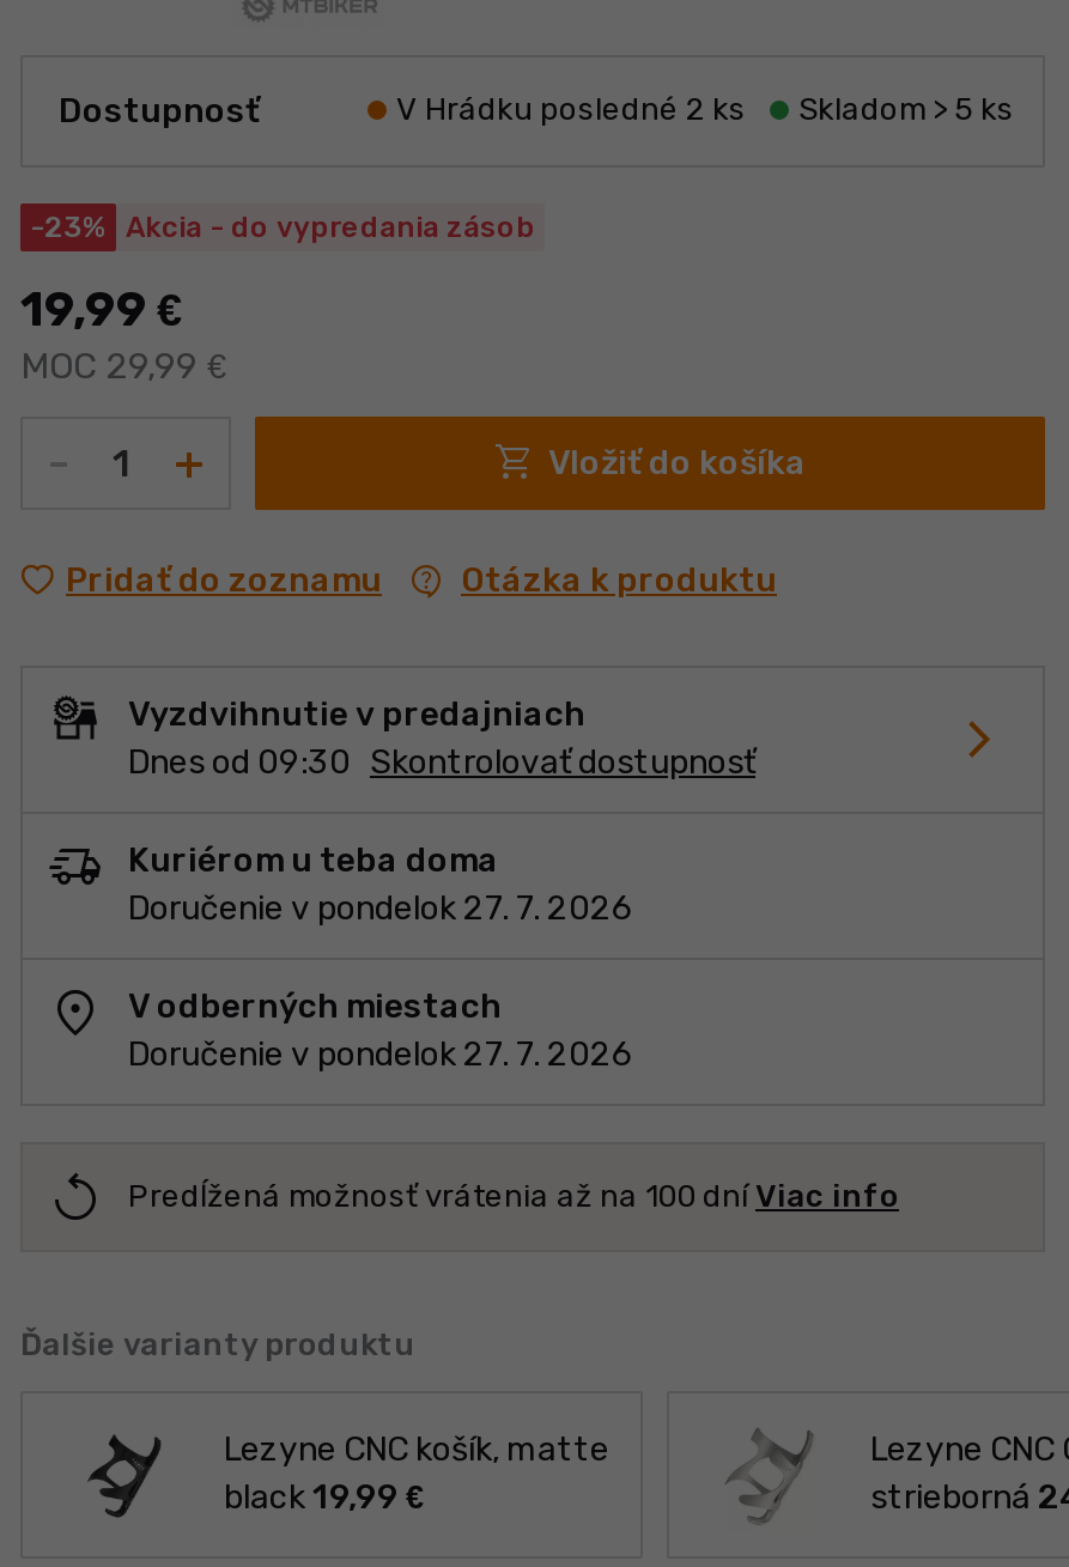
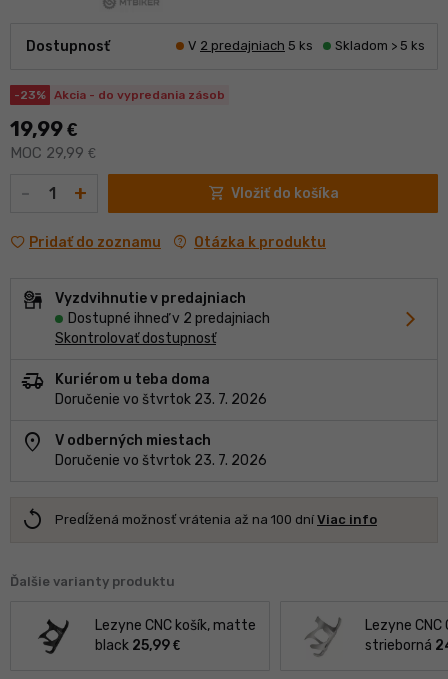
[396,91,746,127] V Hrádku posledné 2 ks -> [188,38,313,53] V 2 predajniach 5 ks
[128,743,755,784] Dnes od 09:30 Skontrolovať dostupnosť -> [55,310,270,347] Dostupné ihneď v 2 predajniach | Skontrolovať dostupnosť
[128,889,633,930] Doručenie v pondelok 27. 7. 2026 -> [55,391,267,408] Doručenie vo štvrtok 23. 7. 2026
[128,1035,633,1076] Doručenie v pondelok 27. 7. 2026 -> [55,452,267,469] Doručenie vo štvrtok 23. 7. 2026
[224,1478,423,1519] black 19,99 € -> [95,637,180,654] black 25,99 €

